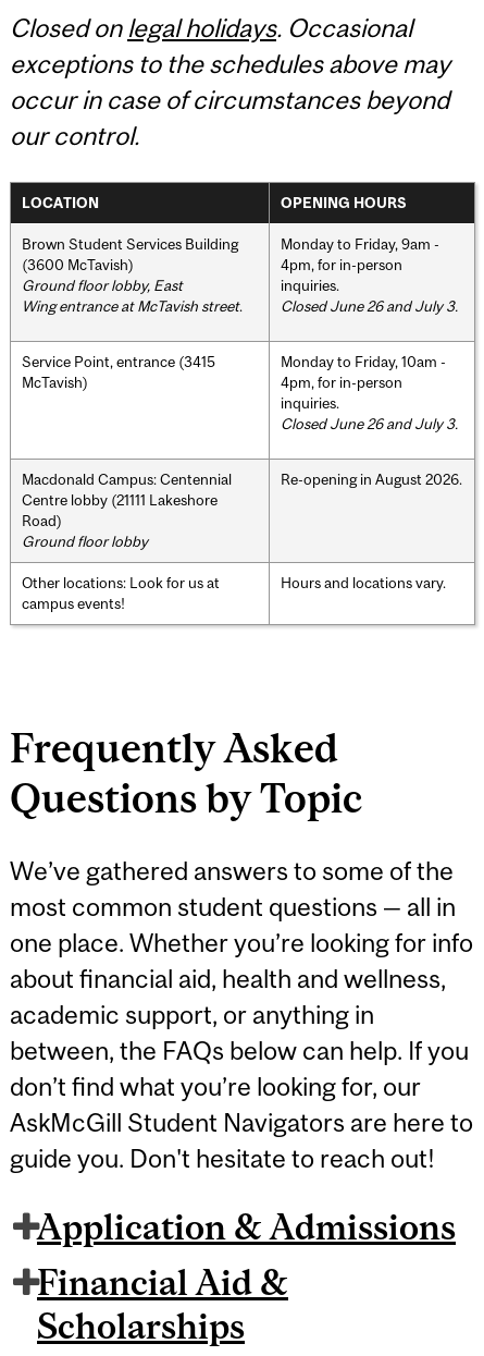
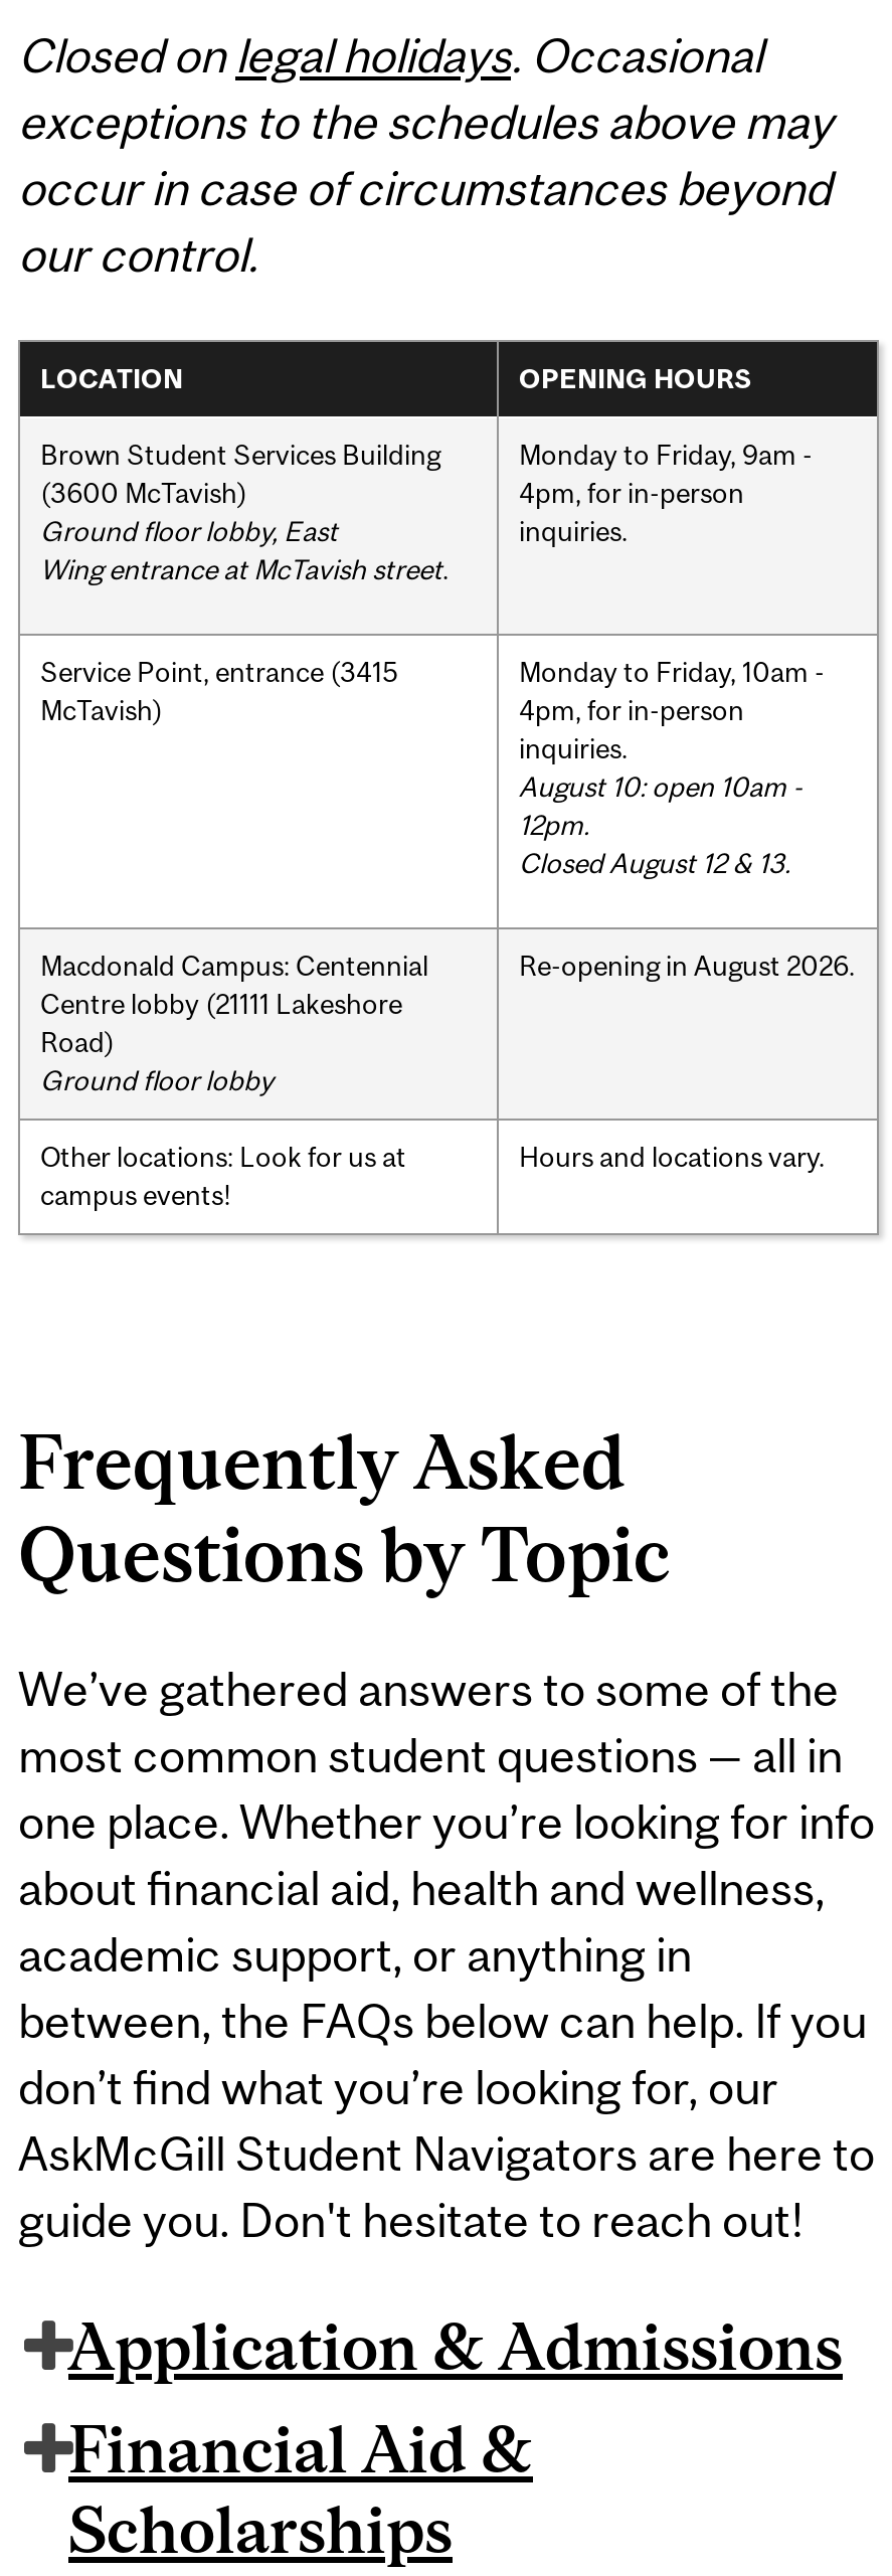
[281,297,458,314] Closed June 26 and July 3. -> none
[281,415,458,432] Closed June 26 and July 3. -> [519,770,802,878] August 10: open 10am - | 12pm. | Closed August 12 & 13.

